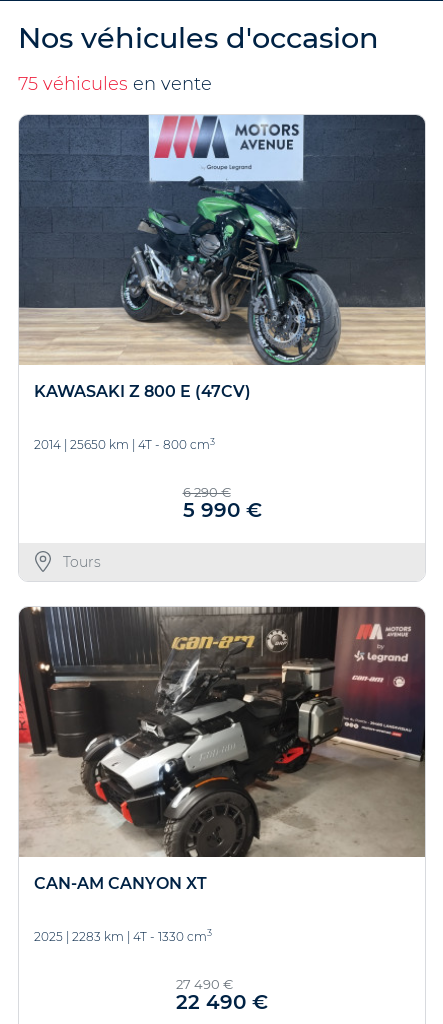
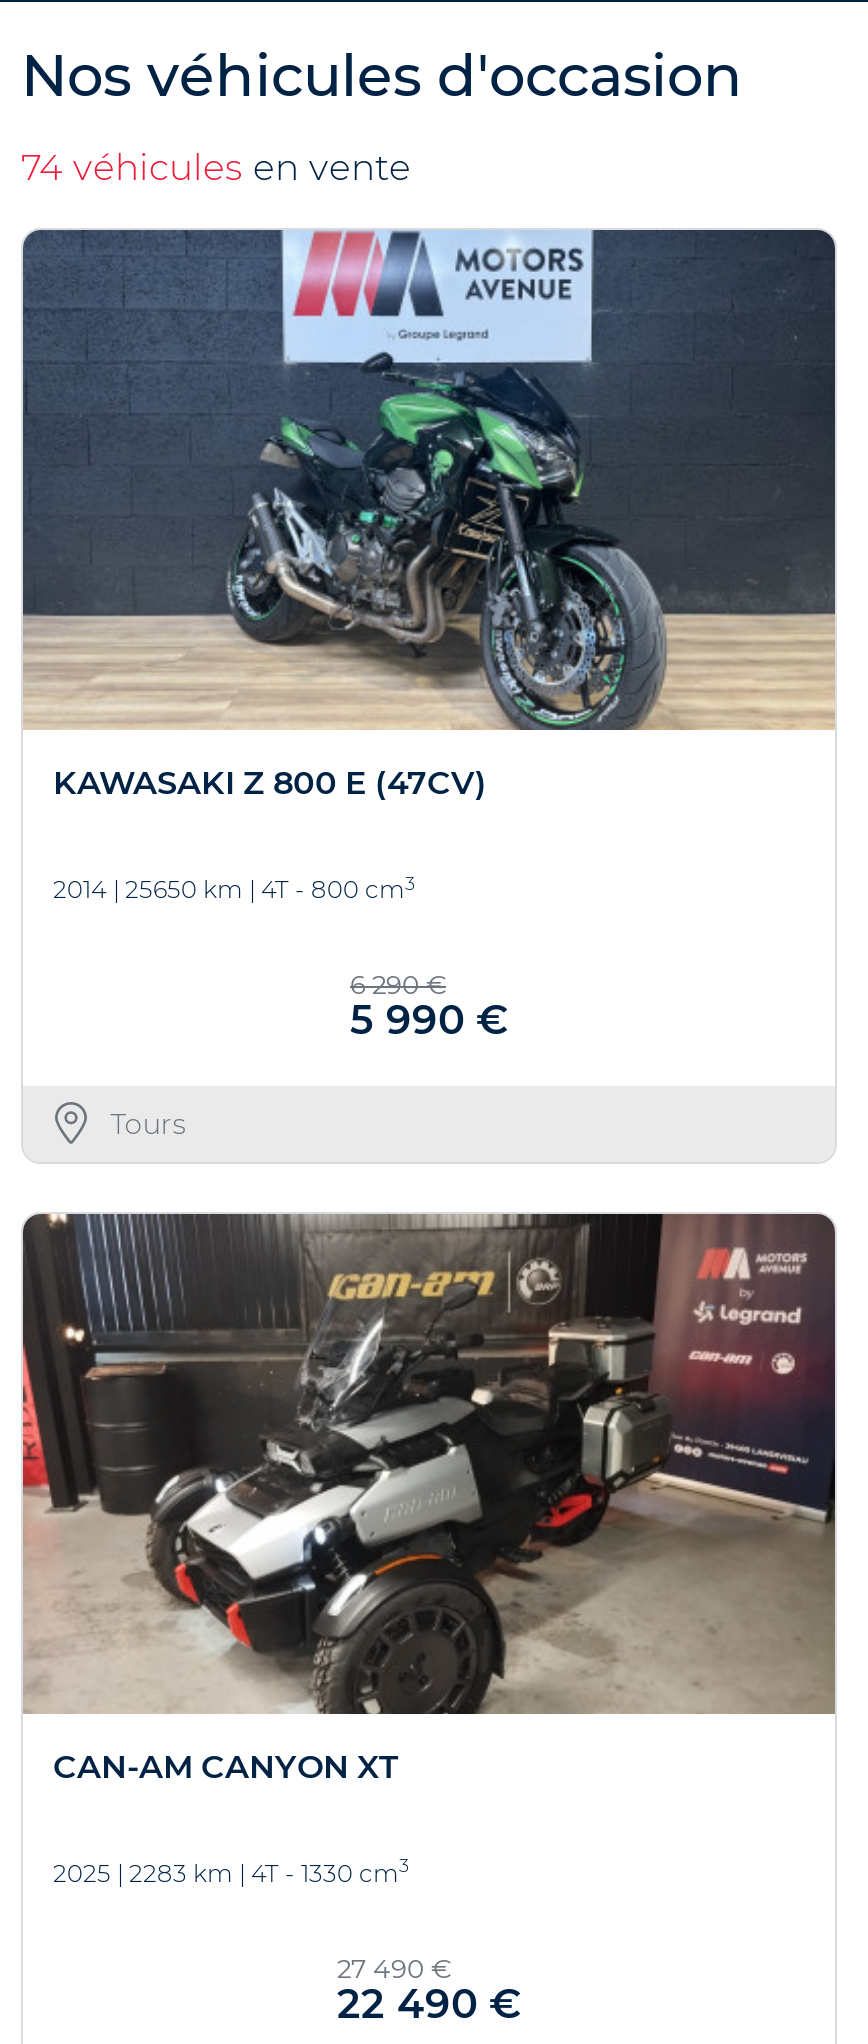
[18,73,212,95] 75 véhicules en vente -> [21,146,411,190] 74 véhicules en vente

